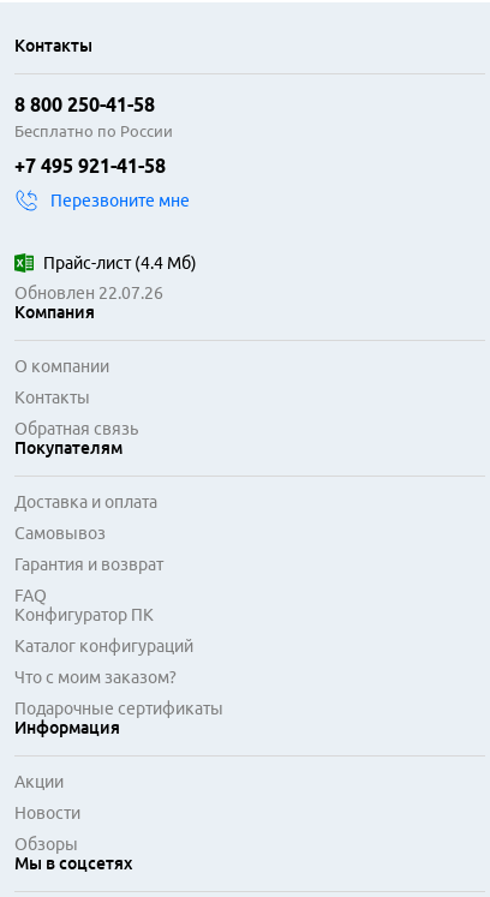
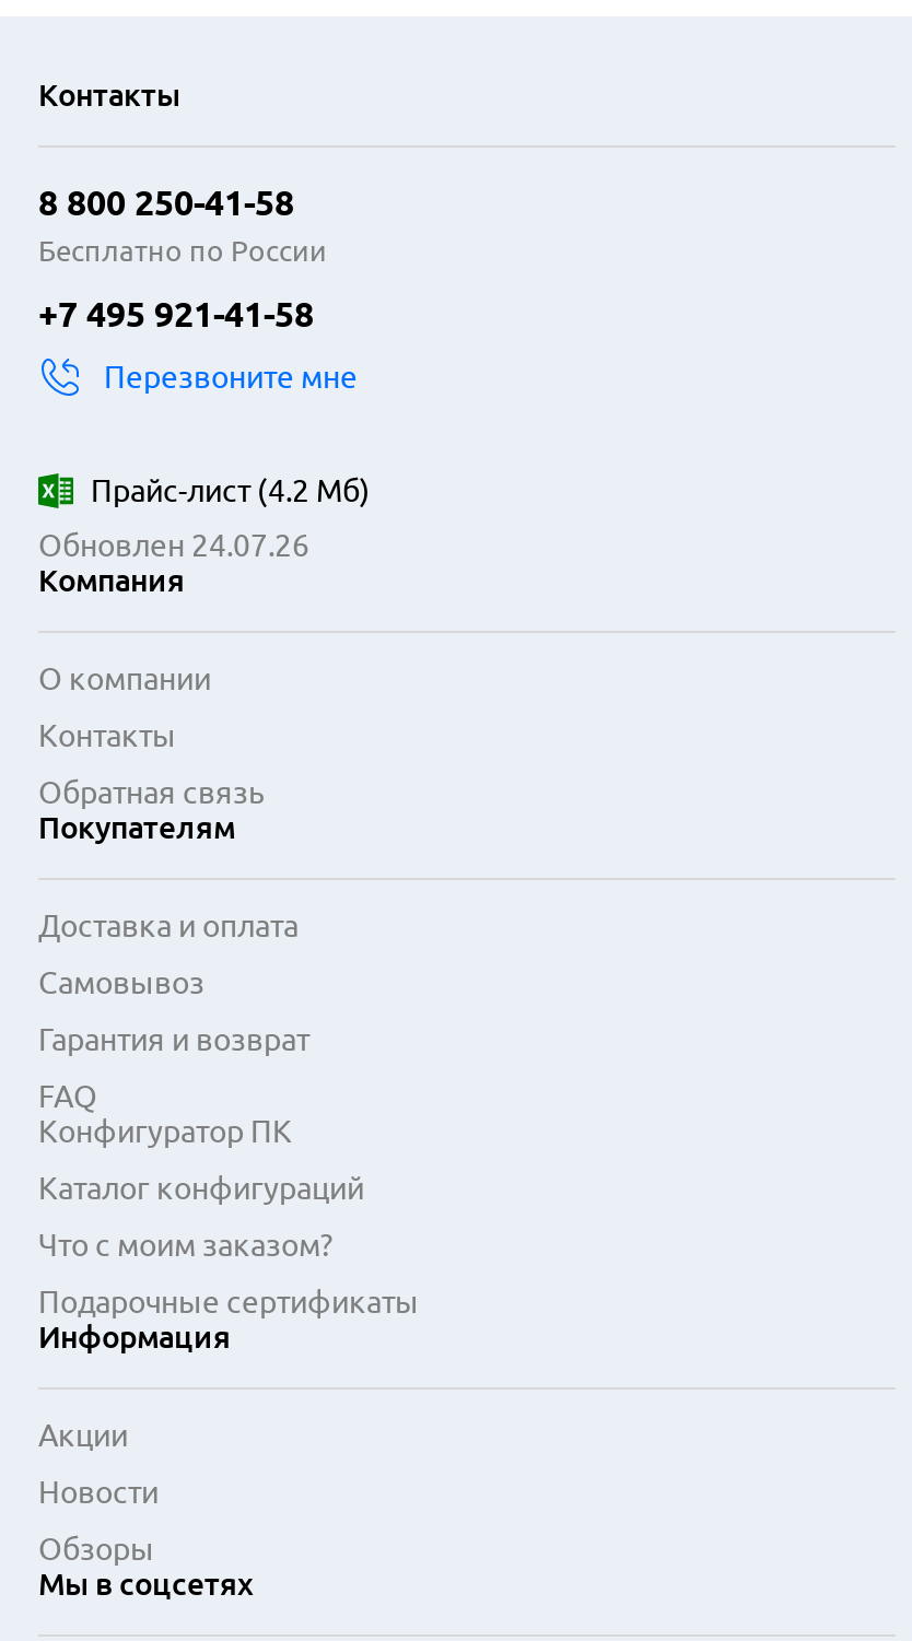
[43,254,197,273] Прайс-лист (4.4 Мб) -> [91,474,371,509] Прайс-лист (4.2 Мб)
[14,284,163,303] Обновлен 22.07.26 -> [38,529,309,564] Обновлен 24.07.26

